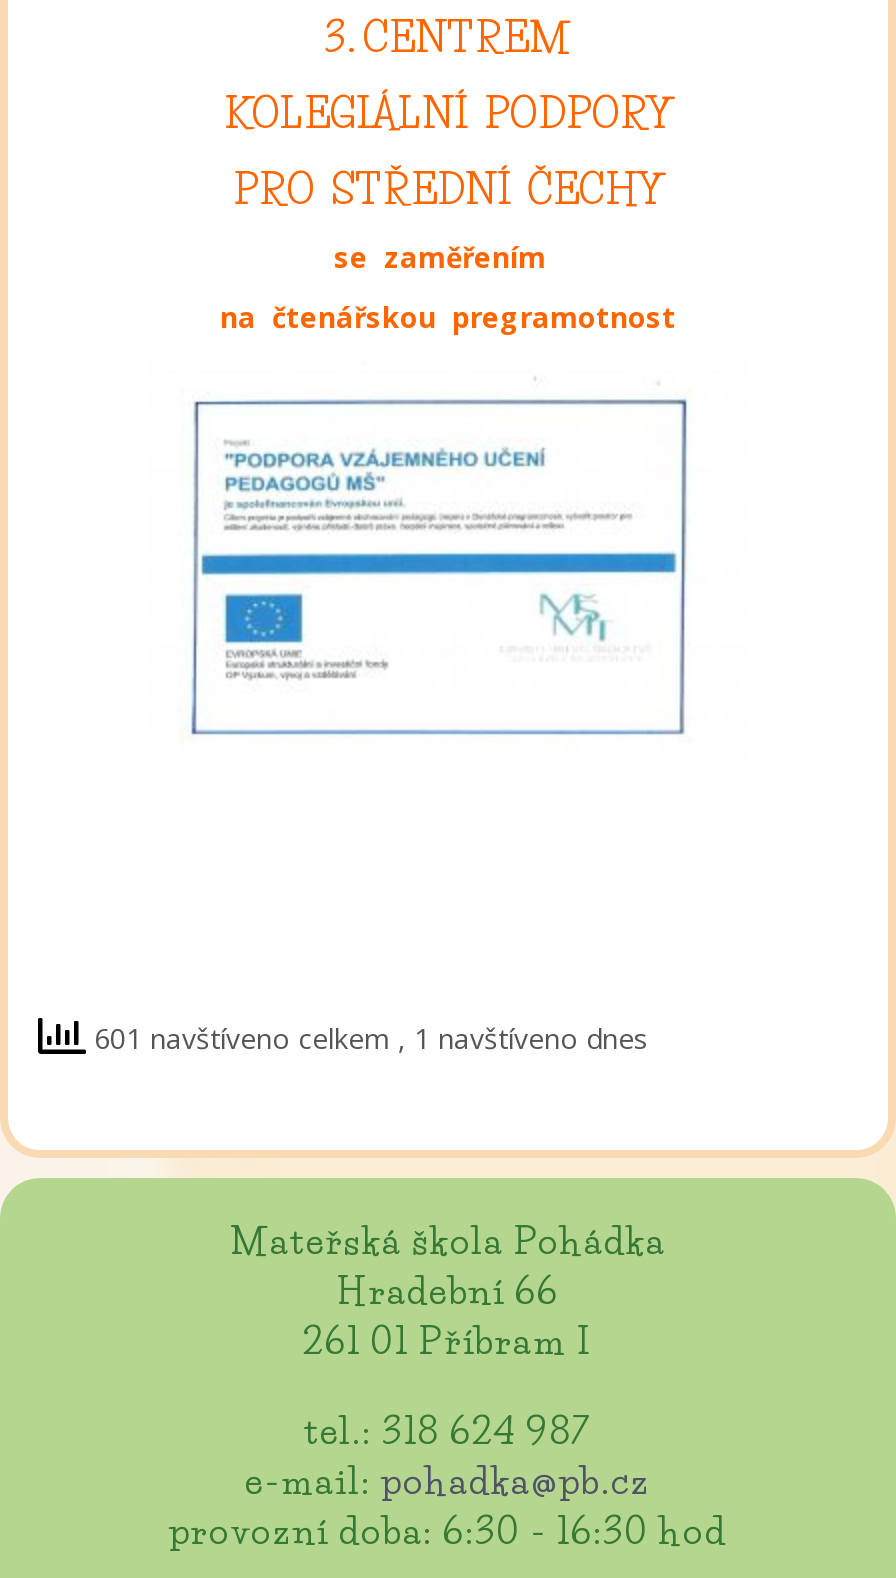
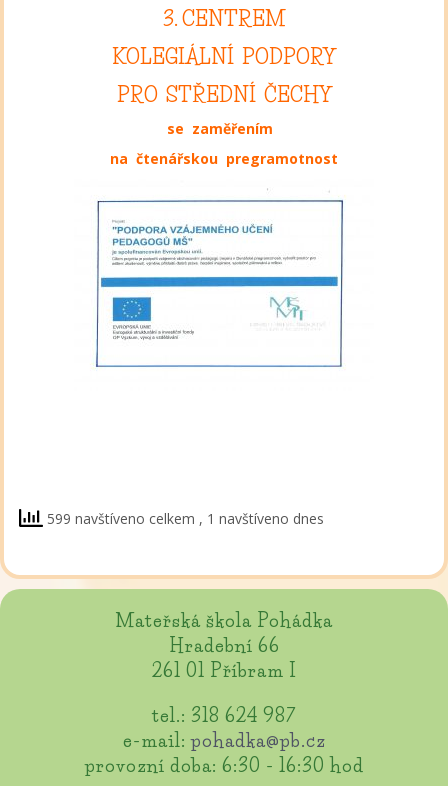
[86,1018,648,1056] 601 navštíveno celkem, 1 navštíveno dnes -> [43,509,324,528] 599 navštíveno celkem, 1 navštíveno dnes

